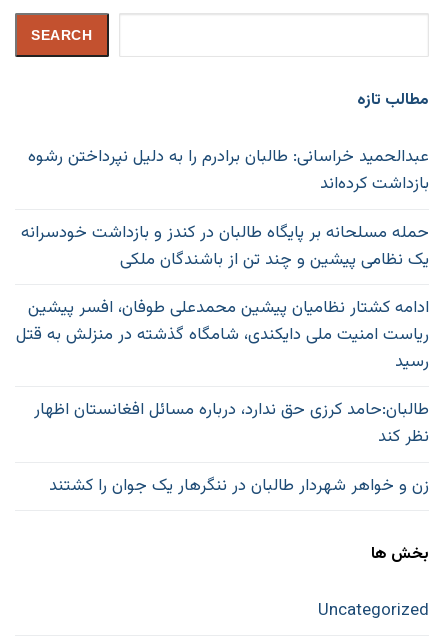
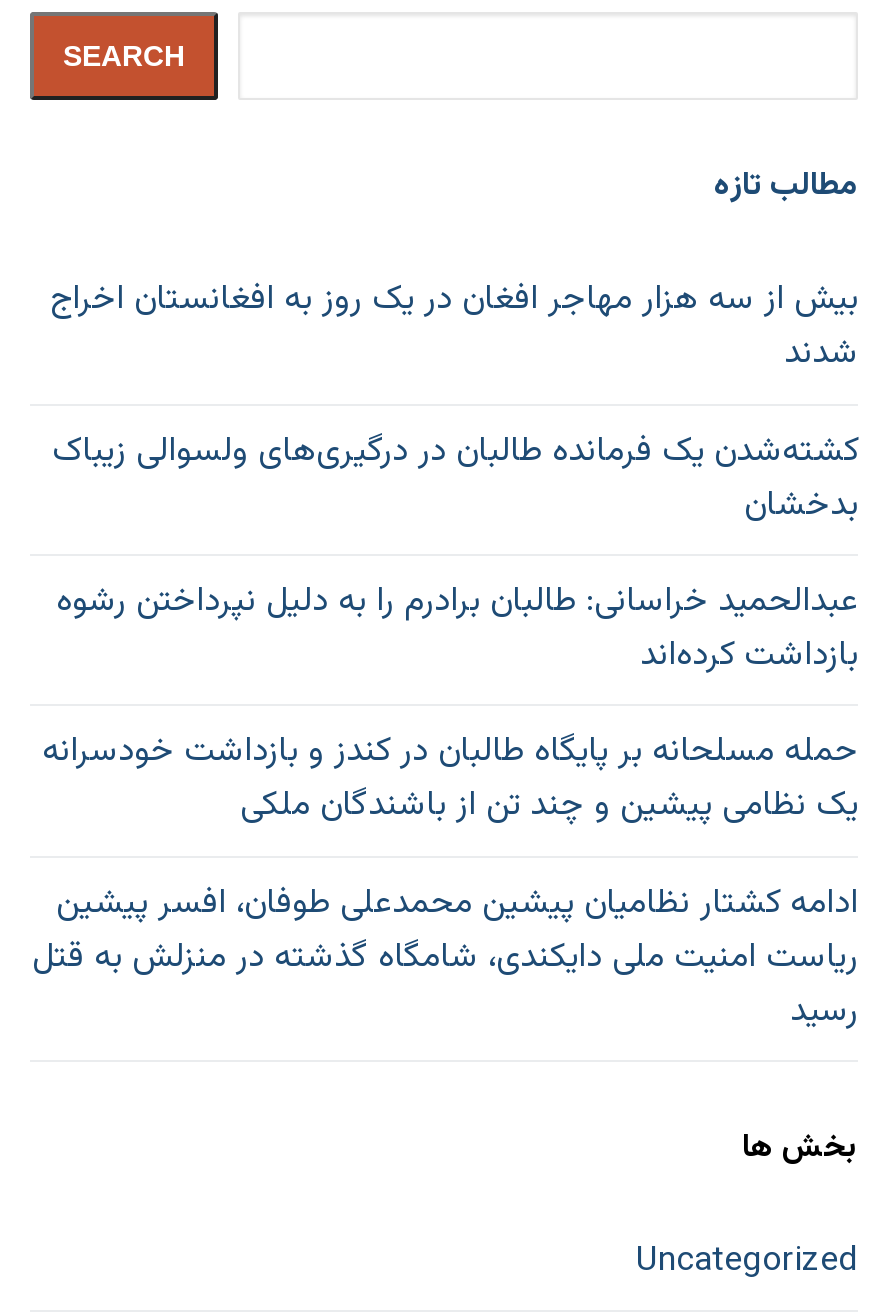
none -> [50,275,858,531] بیش از سه هزار مهاجر افغان در یک روز به افغانستان اخراج | شدند | کشته‌شدن یک فرمانده طالبان در درگیری‌های ولسوالی زیباک | بدخشان
moved [16,144,429,375] -> [32,576,858,1038]: عبدالحمید خراسانی: طالبان برادرم را به دلیل نپرداختن رشوه | بازداشت کرده‌اند | حمله مسلحانه بر پایگاه طالبان در کندز و بازداشت خودسرانه | یک نظامی پیشین و چند تن از باشندگان ملکی | ادامه کشتار نظامیان پیشین محمدعلی طوفان، افسر پیشین | ریاست امنیت ملی دایکندی، شامگاه گذشته در منزلش به قتل | رسید
[34,397,429,499] طالبان:حامد کرزی حق ندارد، درباره مسائل افغانستان اظهار | نظر کند | زن و ‌خواهر شهردار طالبان در ننگرهار یک جوان را کشتند -> none

